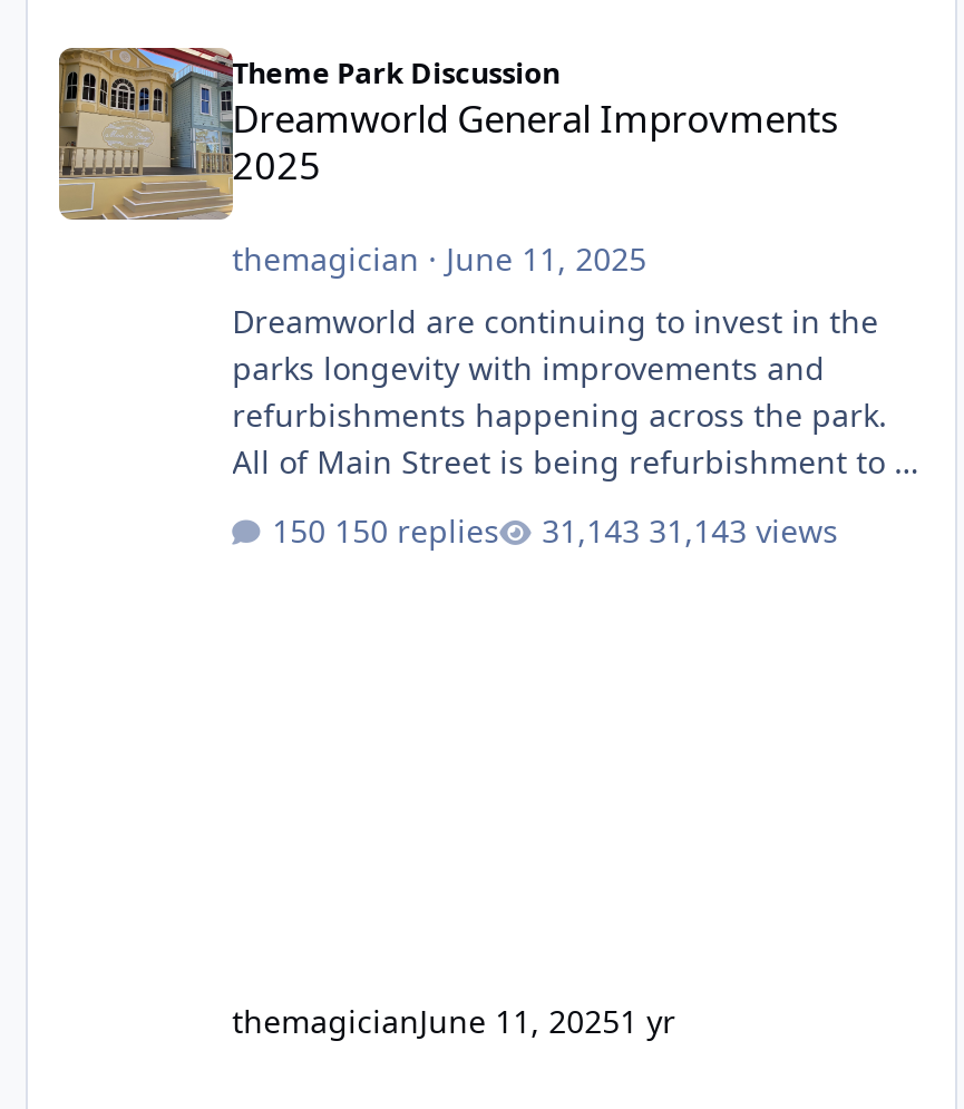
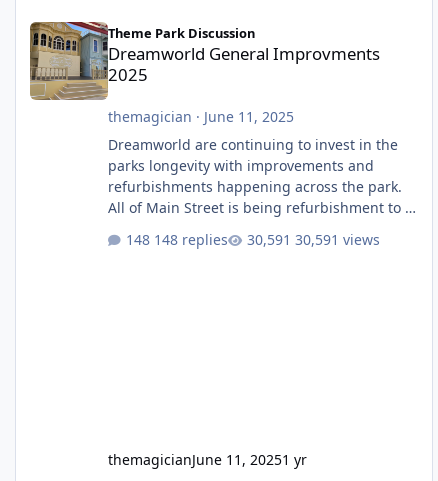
[335,510,499,553] 150 replies -> [154,230,228,249] 148 replies
[649,510,839,553] 31,143 views -> [295,230,380,249] 30,591 views

